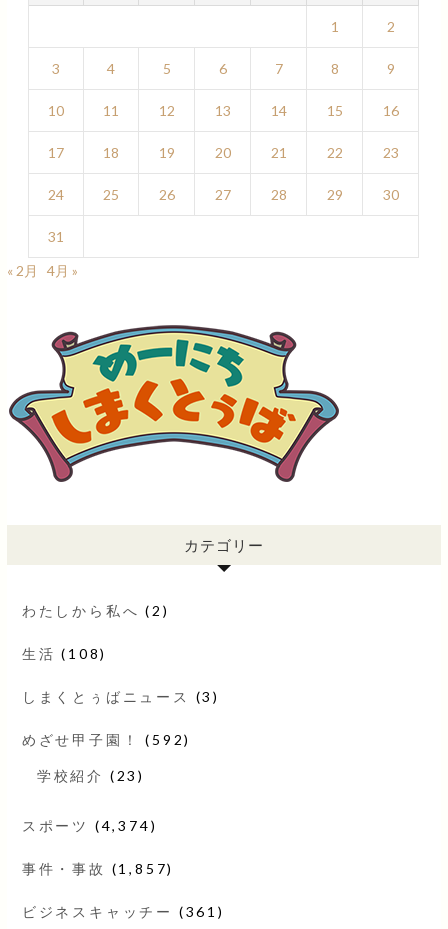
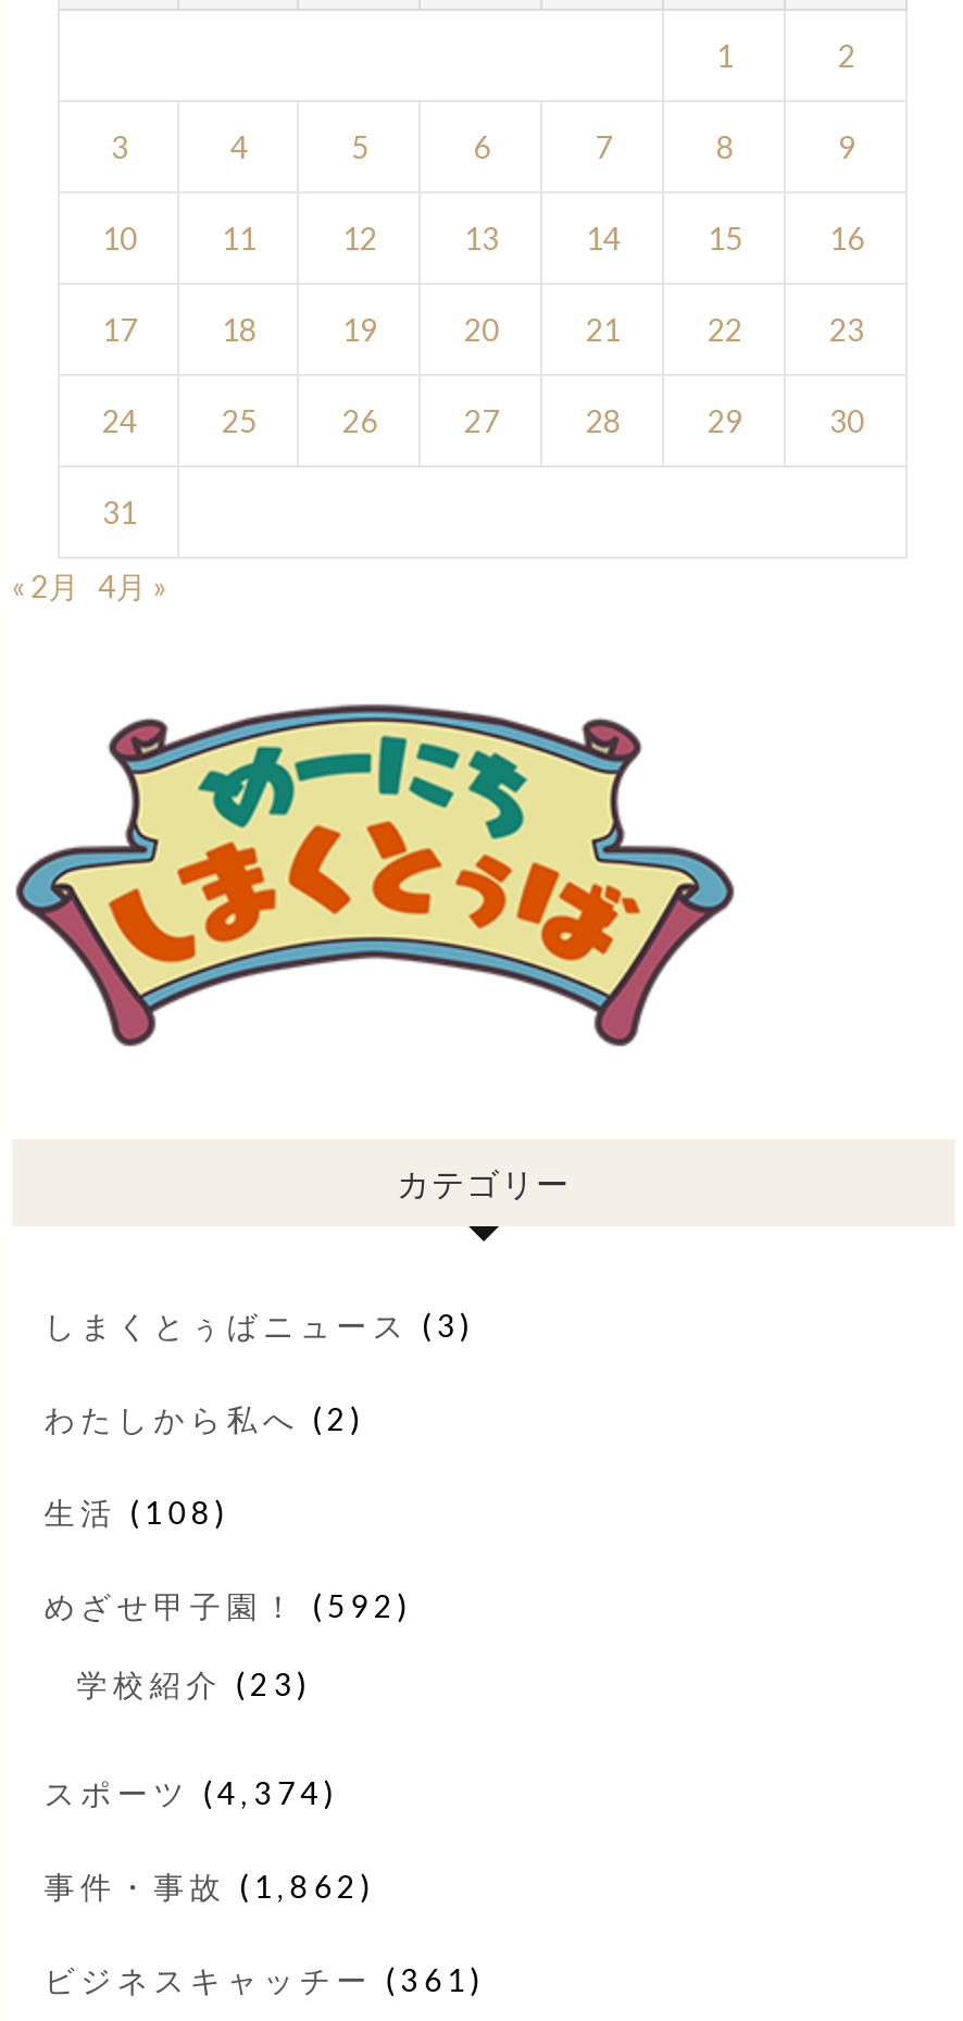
moved [22,602,169,662] -> [44,1400,365,1531]: わたしから私へ(2) | 生活(108)
moved [22,688,220,705] -> [44,1307,475,1344]: しまくとぅばニュース(3)
[22,860,174,877] 事件・事故(1,857) -> [44,1868,375,1905] 事件・事故(1,862)

